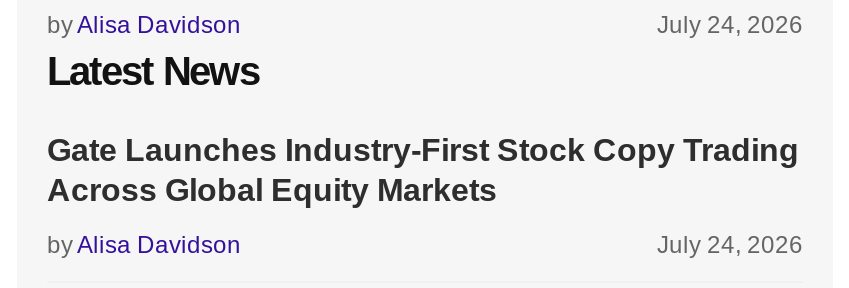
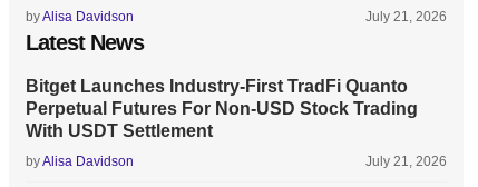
[657,12,803,40] July 24, 2026 -> [365,9,447,24] July 21, 2026
[47,134,799,208] Gate Launches Industry-First Stock Copy Trading | Across Global Equity Markets -> [26,77,418,140] Bitget Launches Industry-First TradFi Quanto | Perpetual Futures For Non-USD Stock Trading | With USDT Settlement
[657,232,803,260] July 24, 2026 -> [365,154,447,169] July 21, 2026

